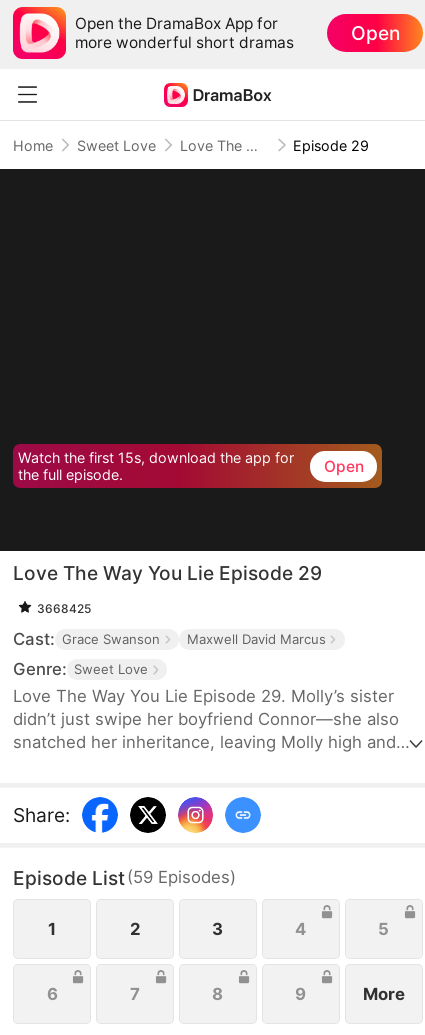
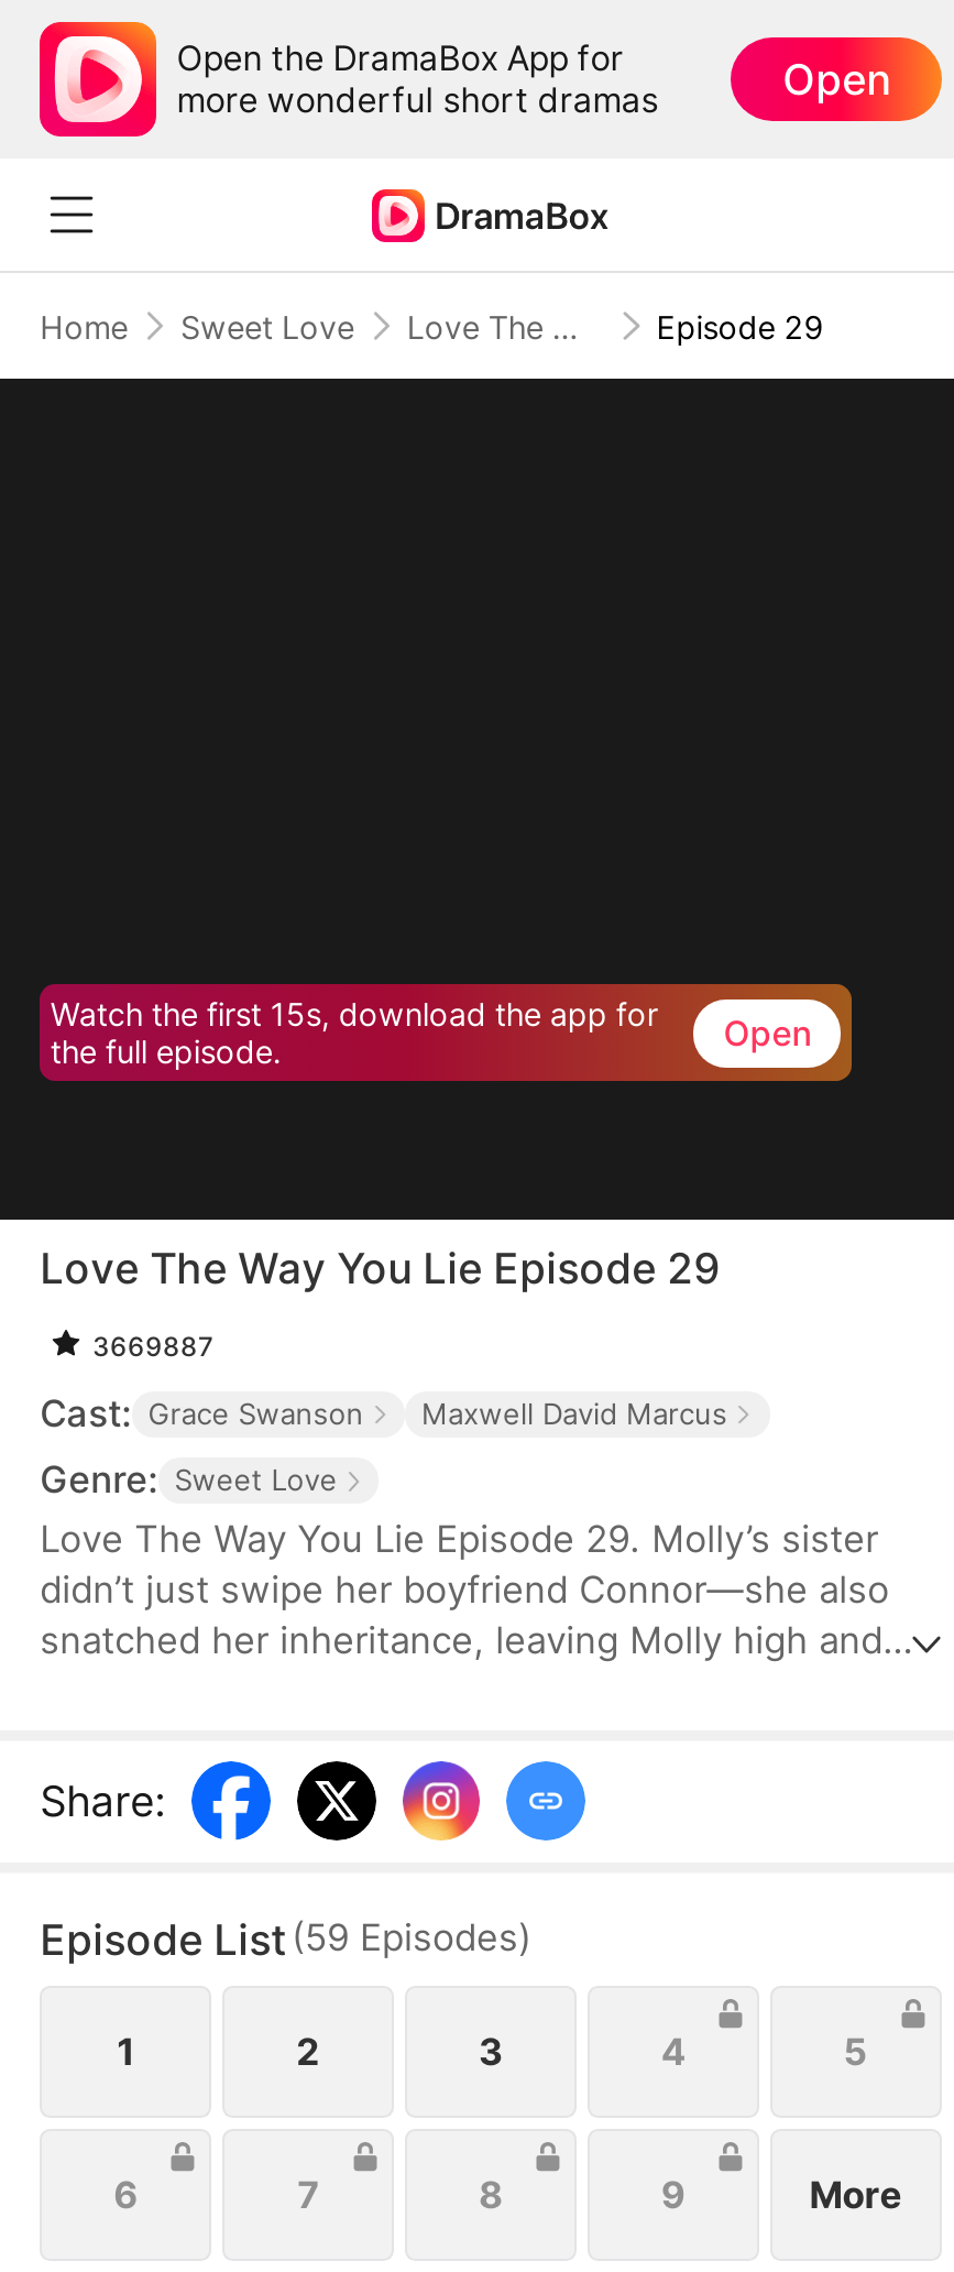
[37,601,91,616] 3668425 -> [92,1329,213,1362] 3669887

